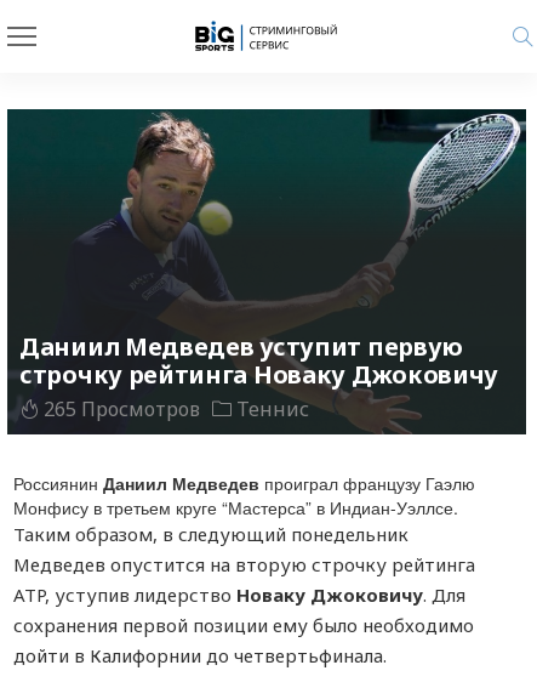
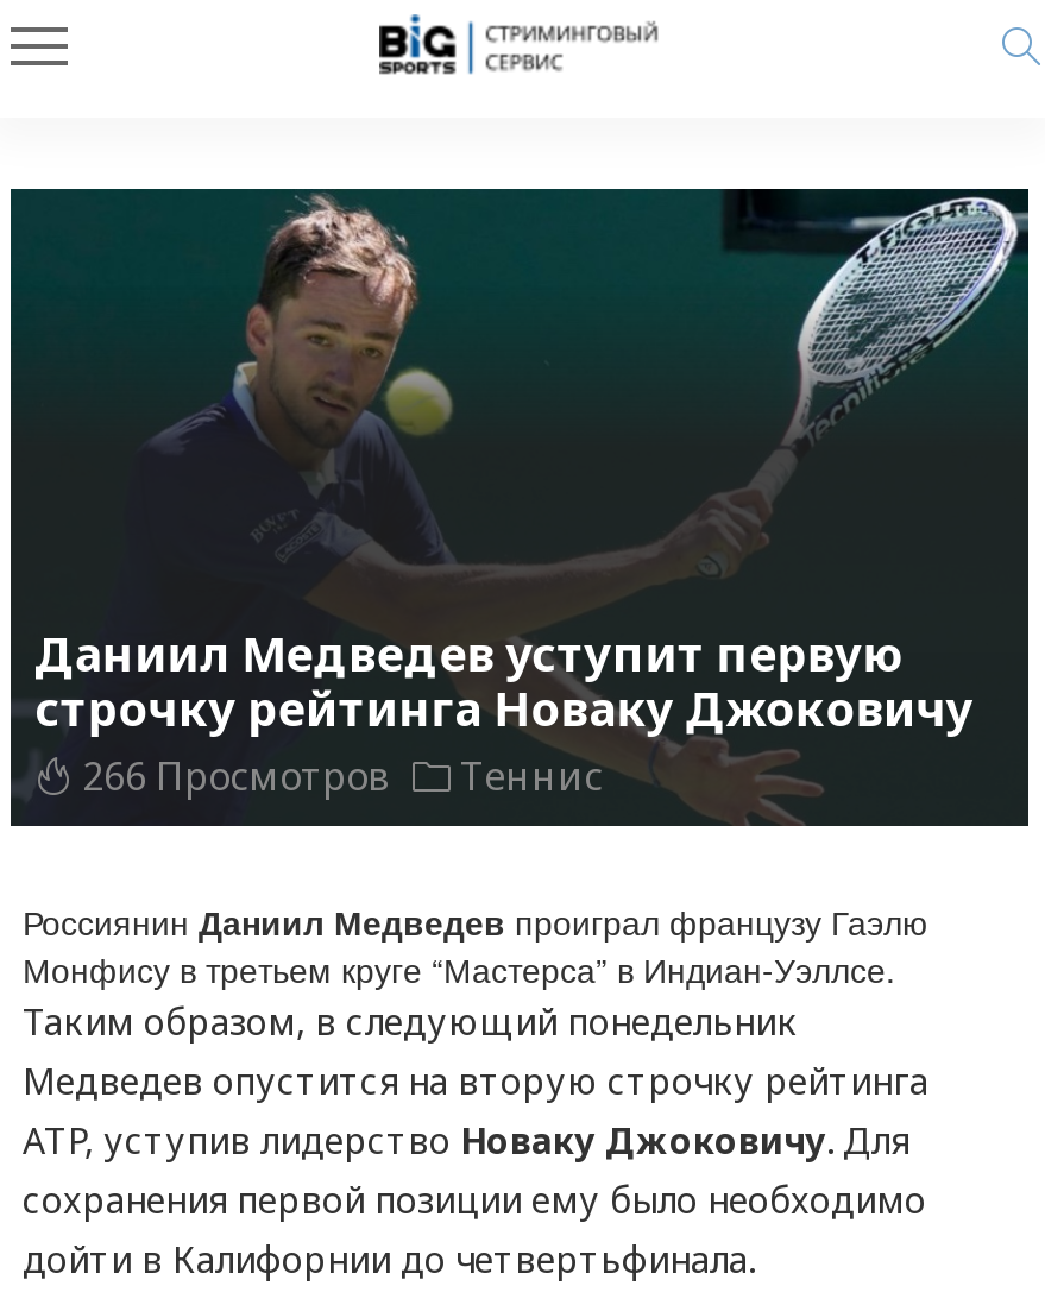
[44,396,309,422] 265 Просмотров Теннис -> [82,750,603,802] 266 Просмотров Теннис

